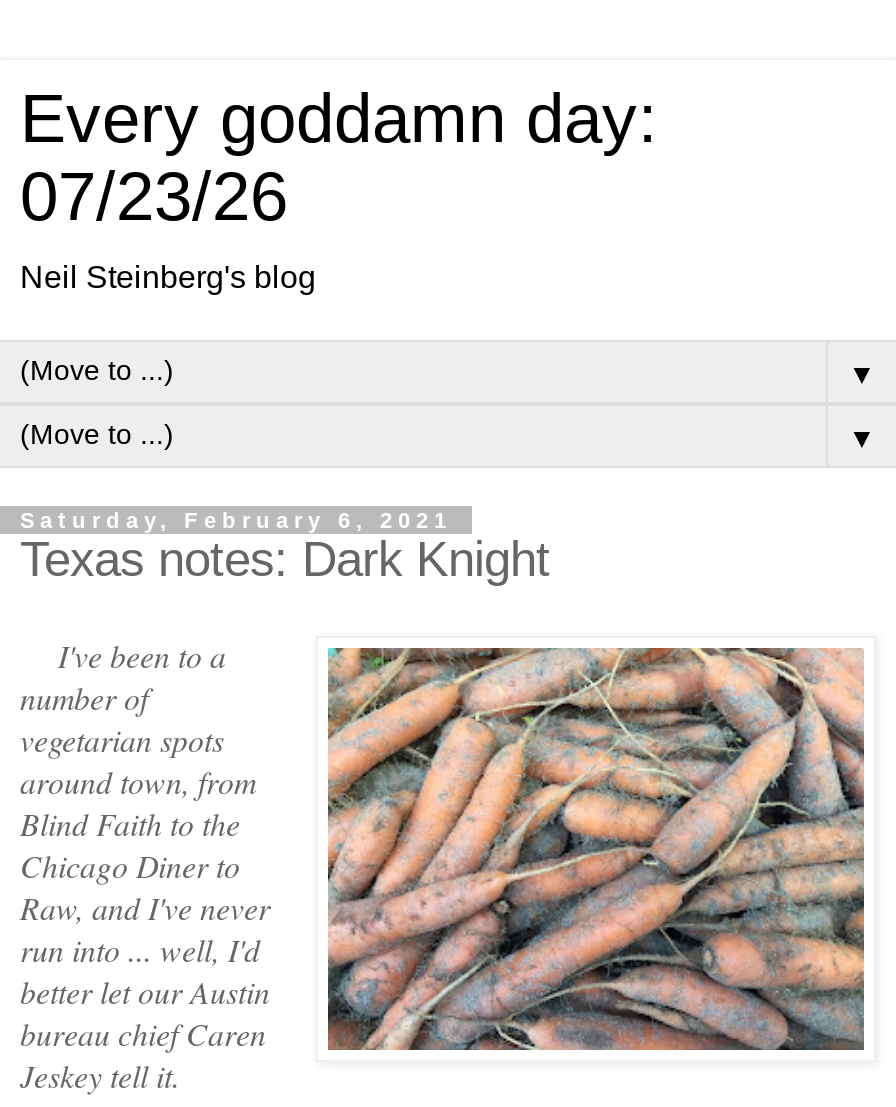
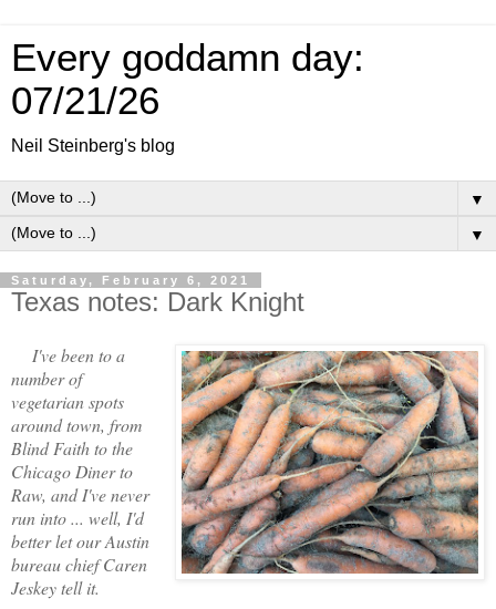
[20,158,288,234] 07/23/26 -> [11,80,159,122] 07/21/26

